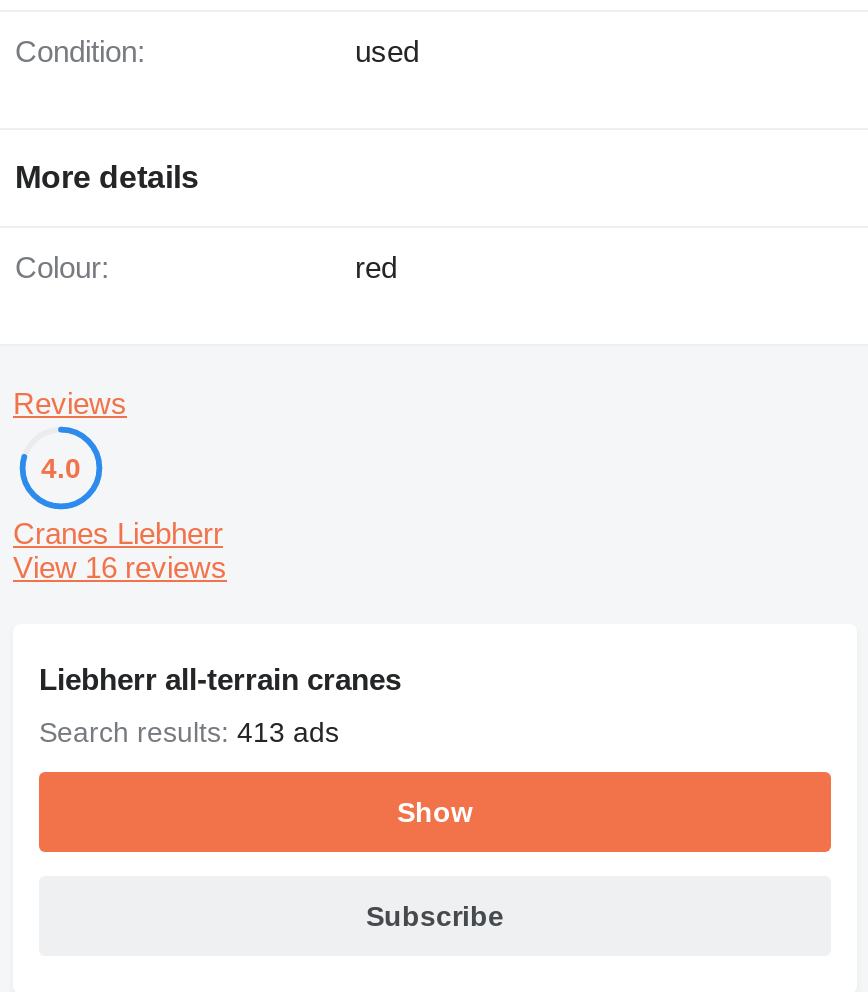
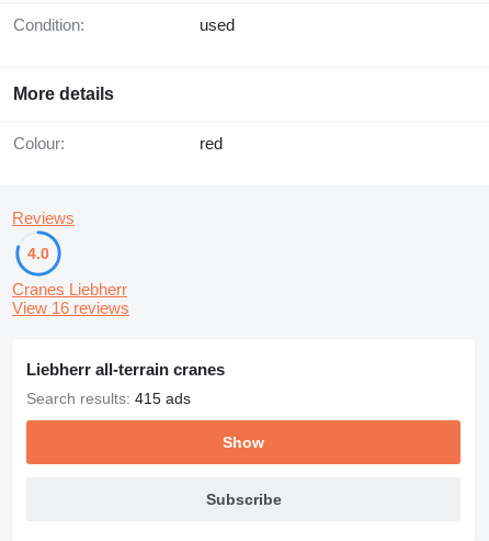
[39,716,339,748] Search results: 413 ads -> [26,390,191,407] Search results: 415 ads

